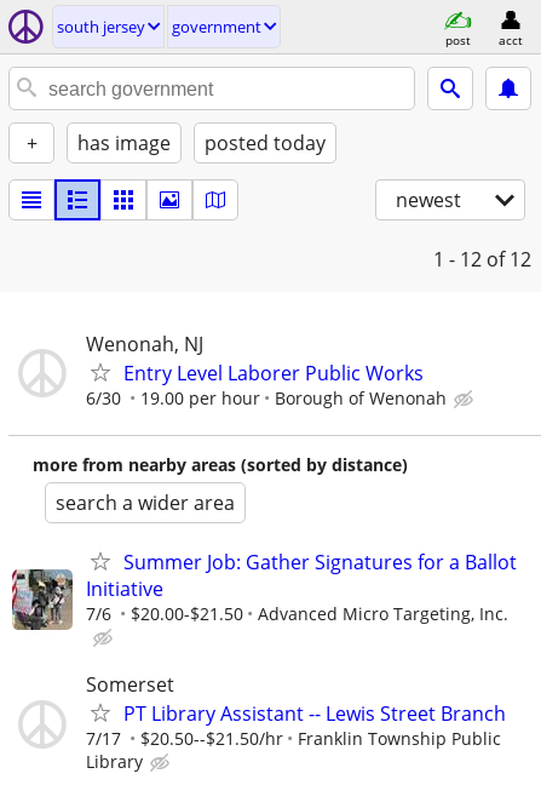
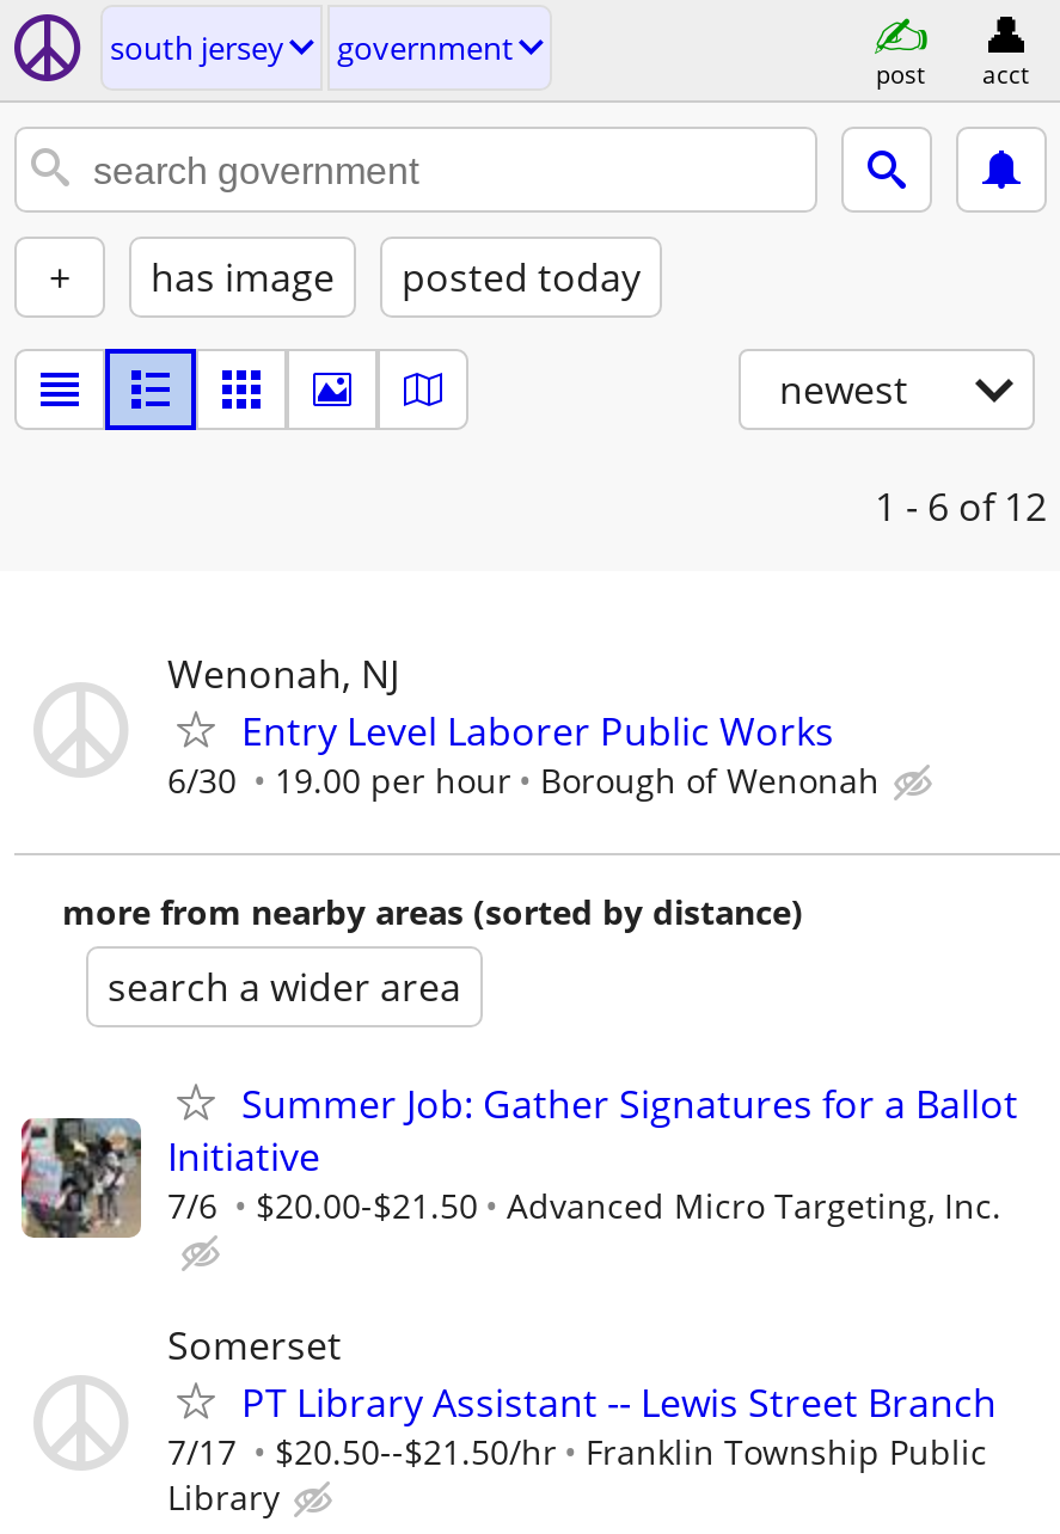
[433,246,531,273] 1 - 12 of 12 -> [875,480,1047,533] 1 - 6 of 12

